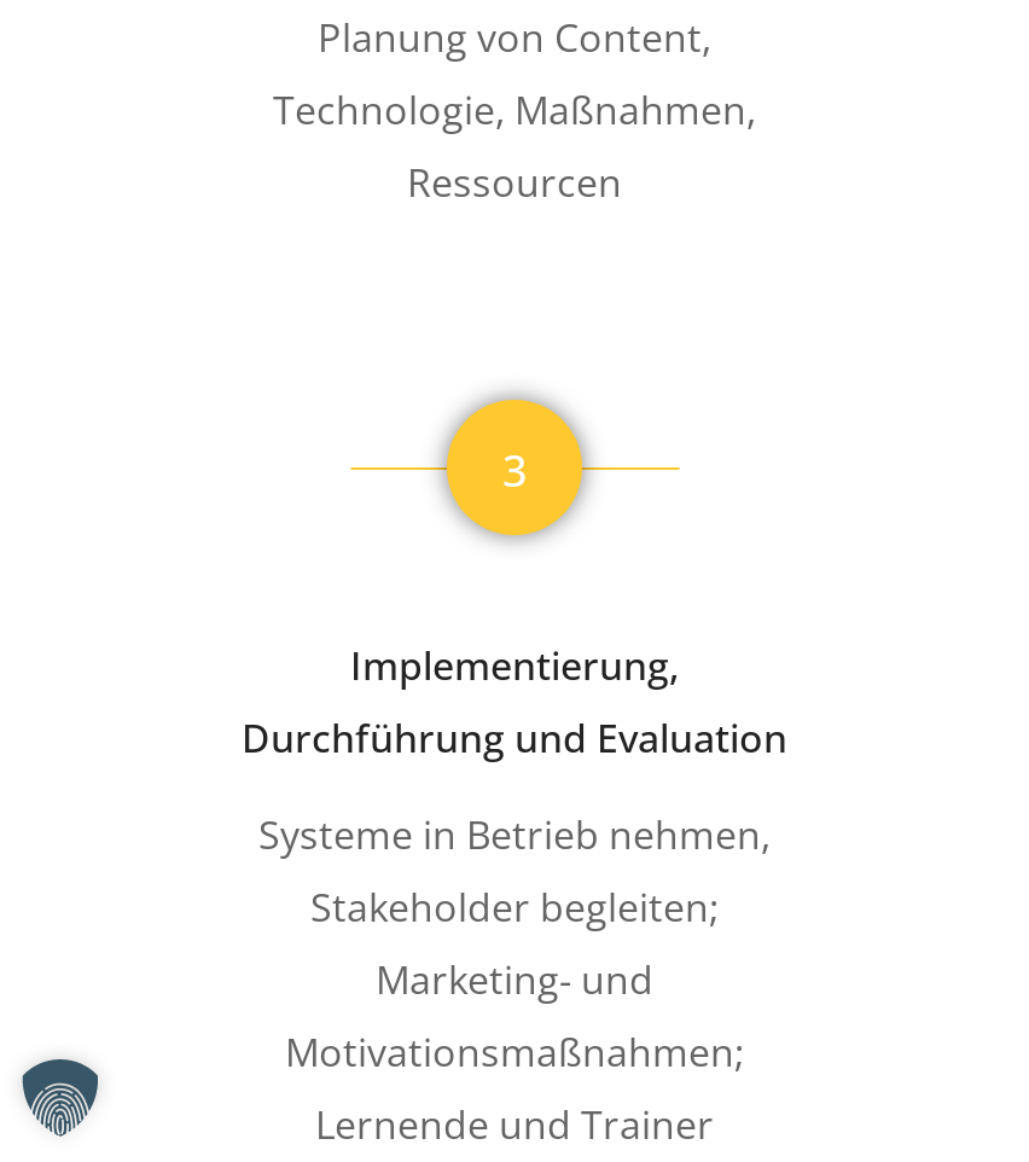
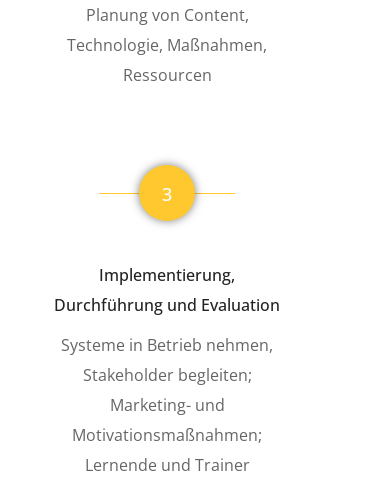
[17,1053,104,1140] [image] -> none

